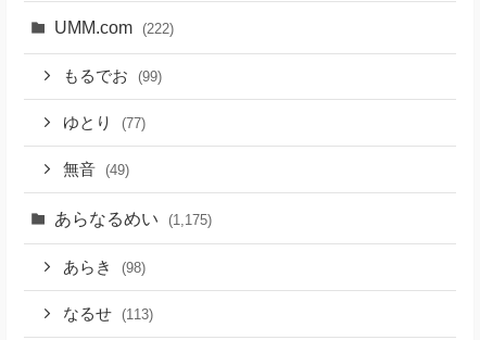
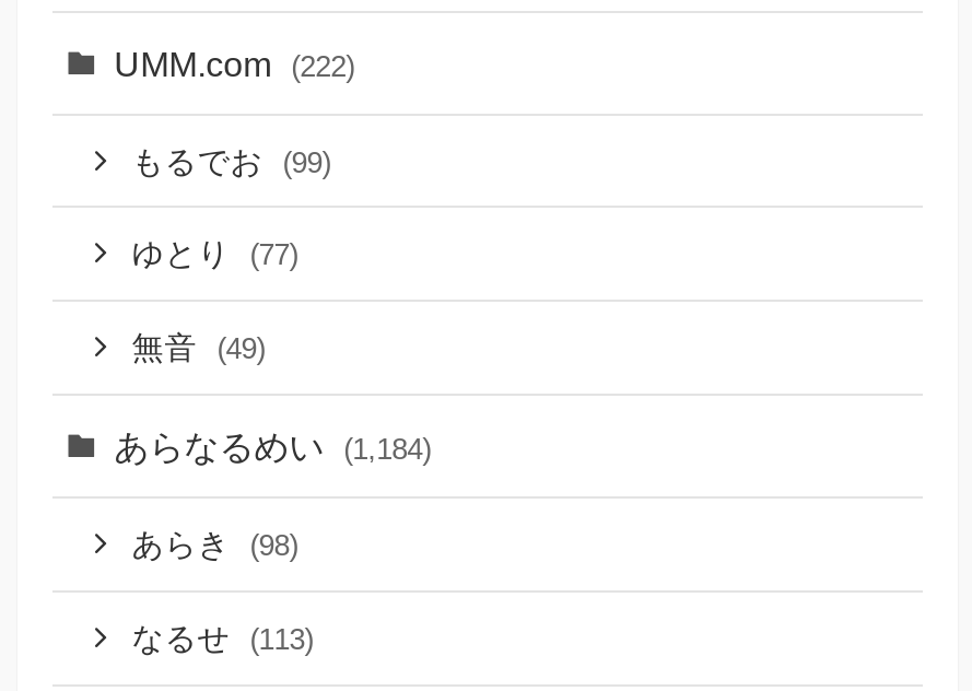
[55,208,212,228] あらなるめい (1,175) -> [114,426,431,466] あらなるめい (1,184)

